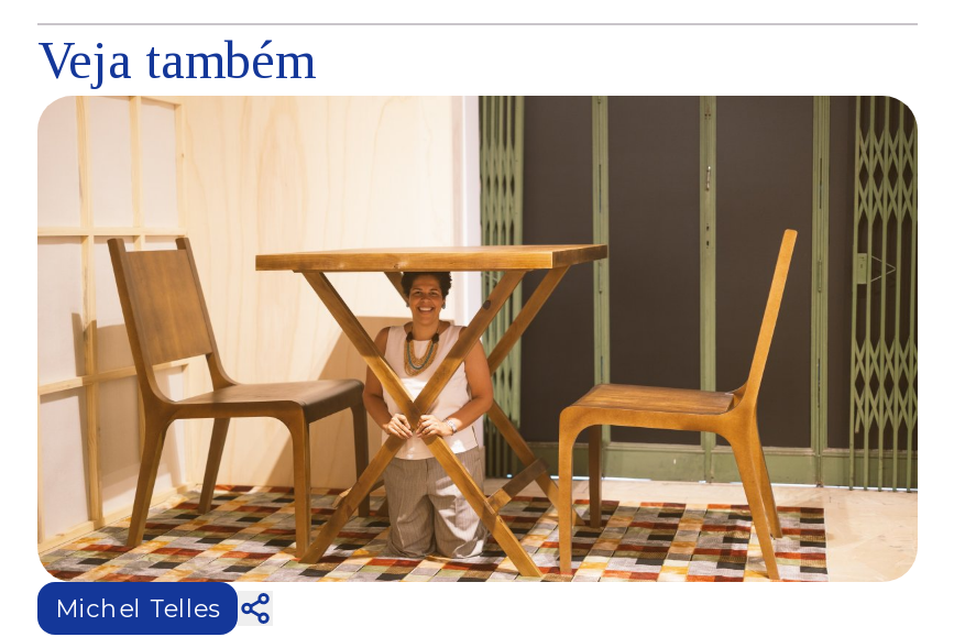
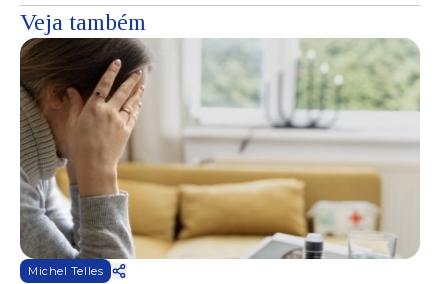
[35,94,920,584] [image] -> [19,38,420,260] [image]

